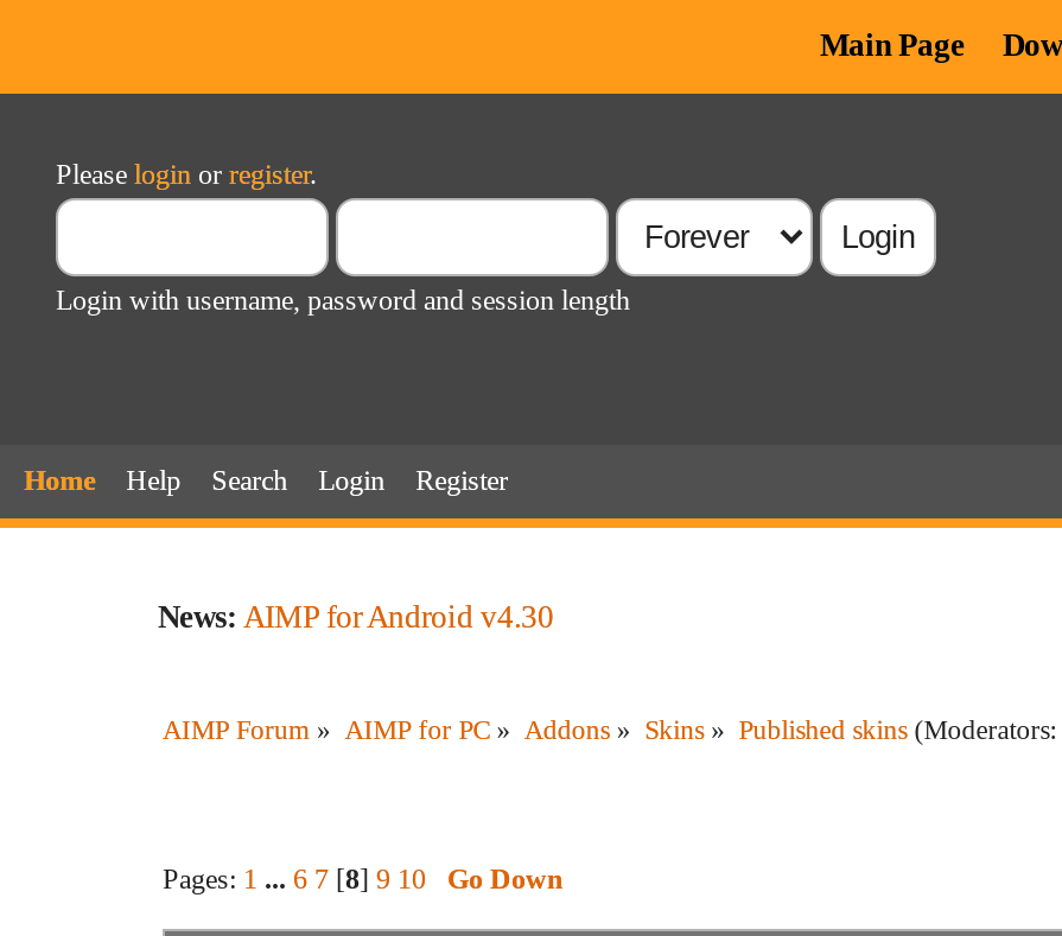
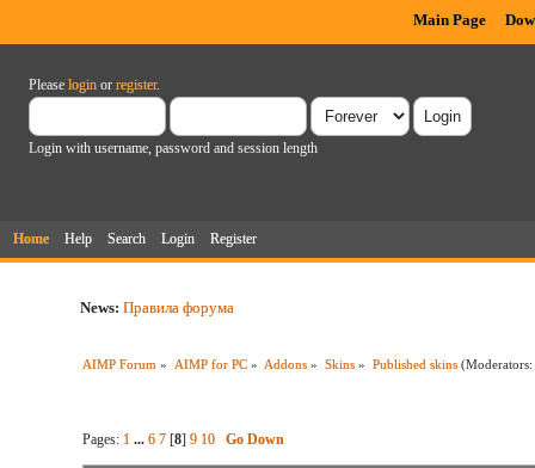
[158,599,554,635] News: AIMP for Android v4.30 -> [80,298,234,316] News: Правила форума

